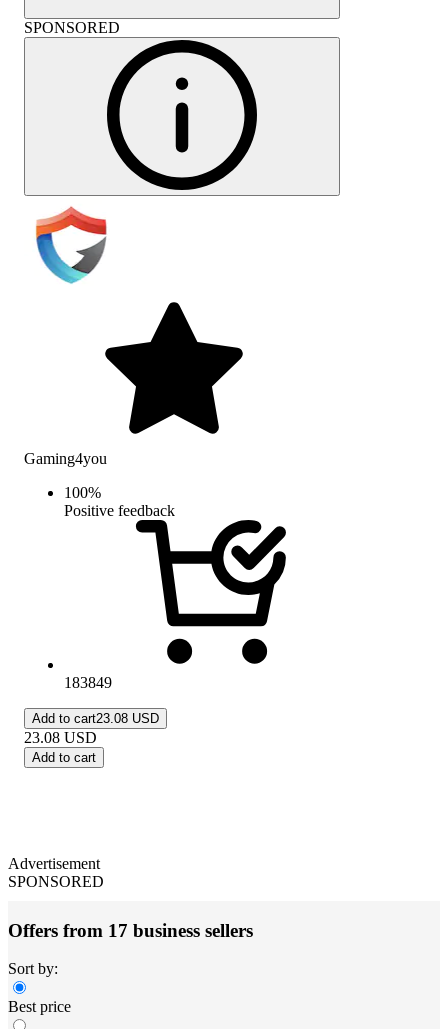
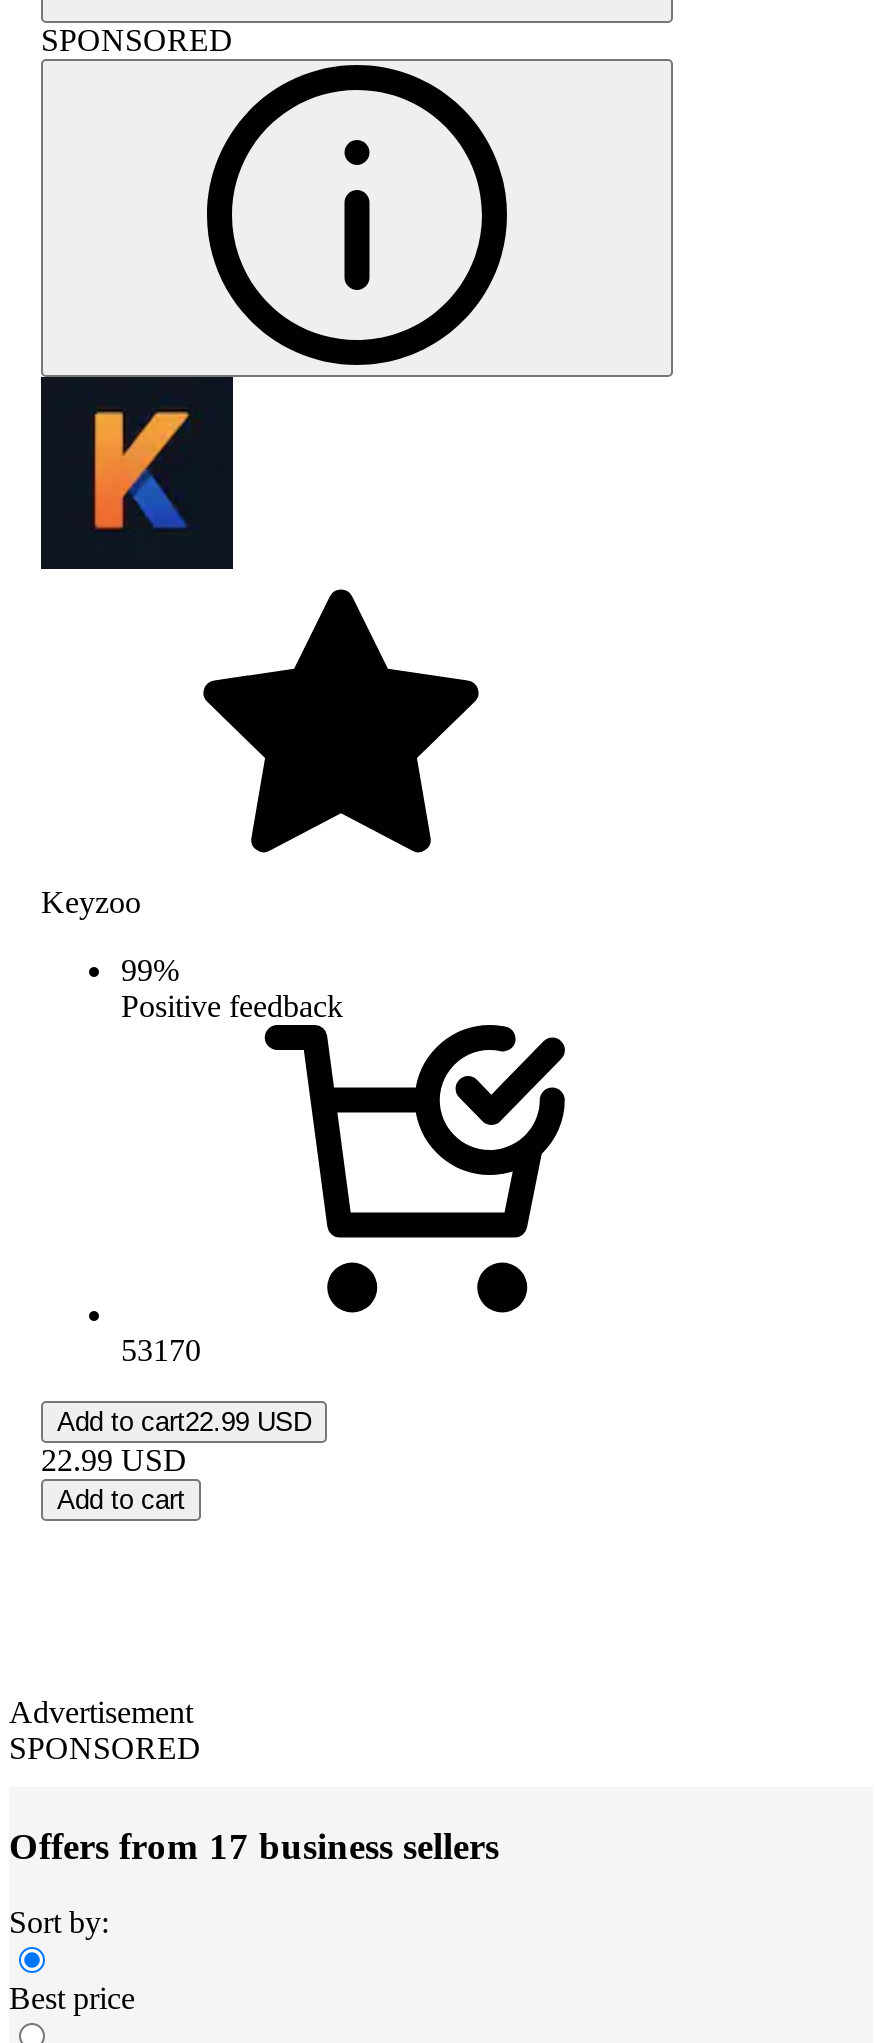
[24,196,120,292] [image] -> [39,375,235,571] [image]
[24,450,107,467] Gaming4you -> [41,885,141,919] Keyzoo
[64,484,101,501] 100% -> [121,953,179,987] 99%
[64,674,112,691] 183849 -> [121,1333,201,1367] 53170
[32,711,159,726] Add to cart23.08 USD -> [57,1407,311,1437] Add to cart22.99 USD
[24,729,97,746] 23.08 USD -> [41,1443,187,1477] 22.99 USD

